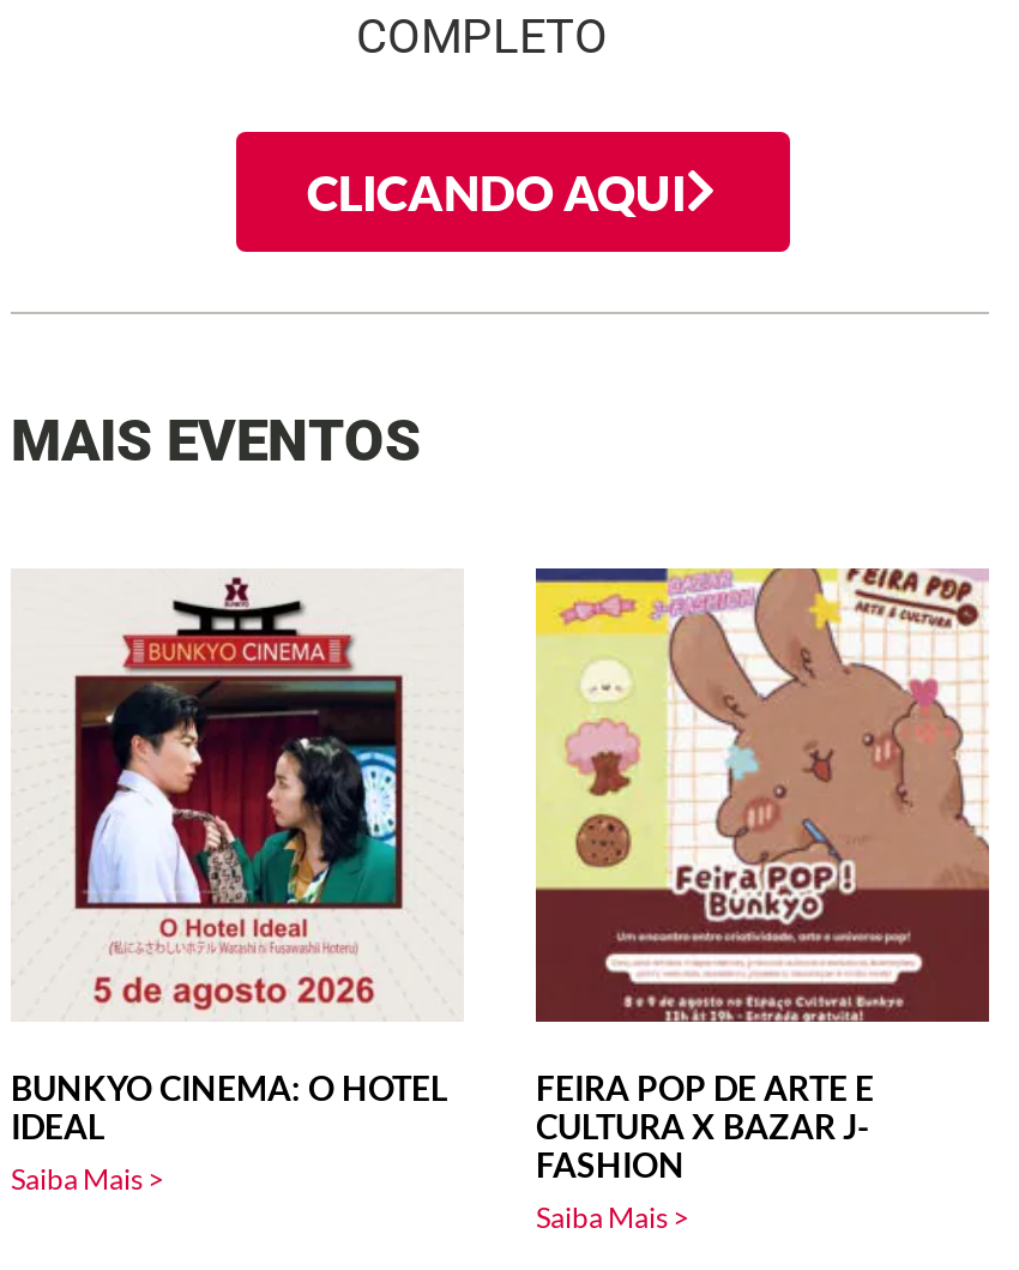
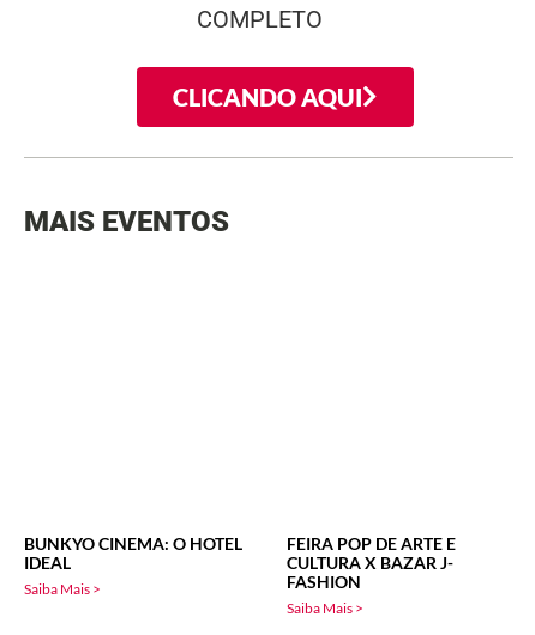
[13,573,462,1019] [image] -> none
[533,566,991,1024] [image] -> none

